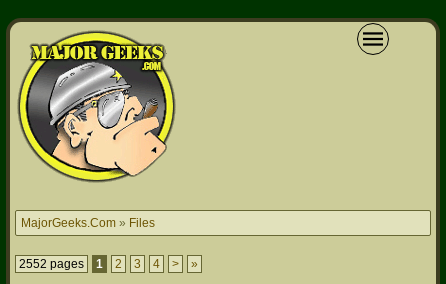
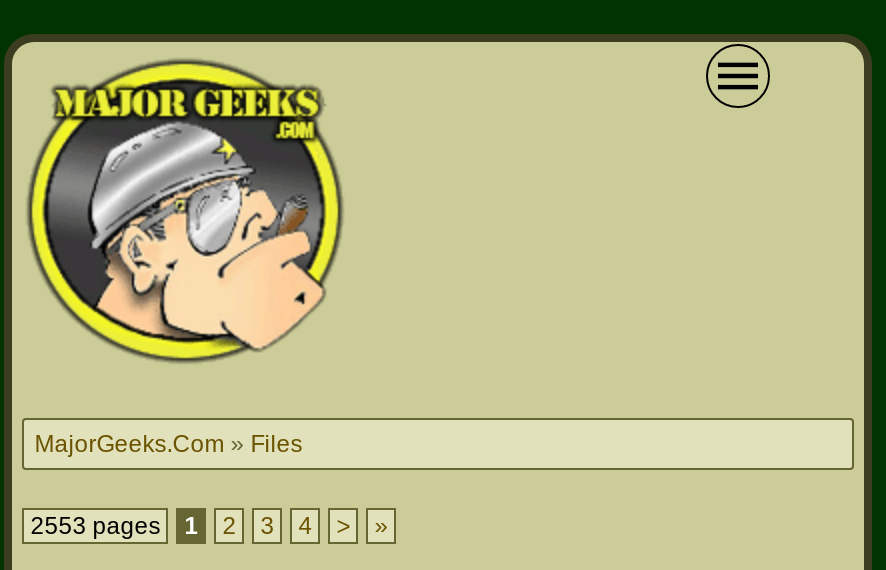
[19,257,84,271] 2552 pages -> [30,512,160,540] 2553 pages

